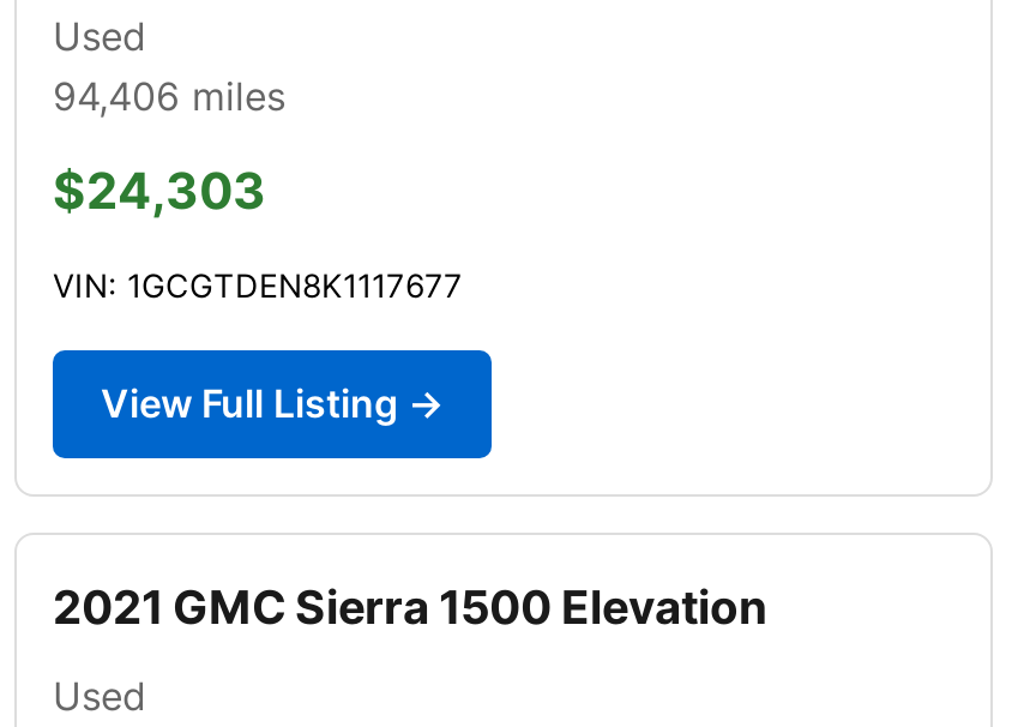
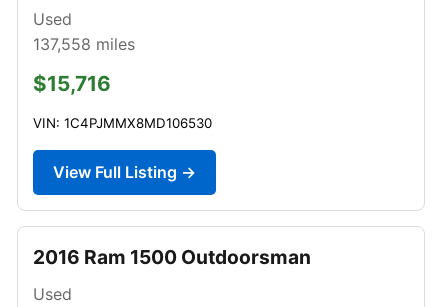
[53,72,285,120] 94,406 miles -> [33,34,135,54] 137,558 miles
[53,161,266,220] $24,303 -> [33,71,111,96] $15,716
[53,266,463,304] VIN: 1GCGTDEN8K1117677 -> [33,115,212,131] VIN: 1C4PJMMX8MD106530
[53,578,767,636] 2021 GMC Sierra 1500 Elevation -> [33,245,311,269] 2016 Ram 1500 Outdoorsman

